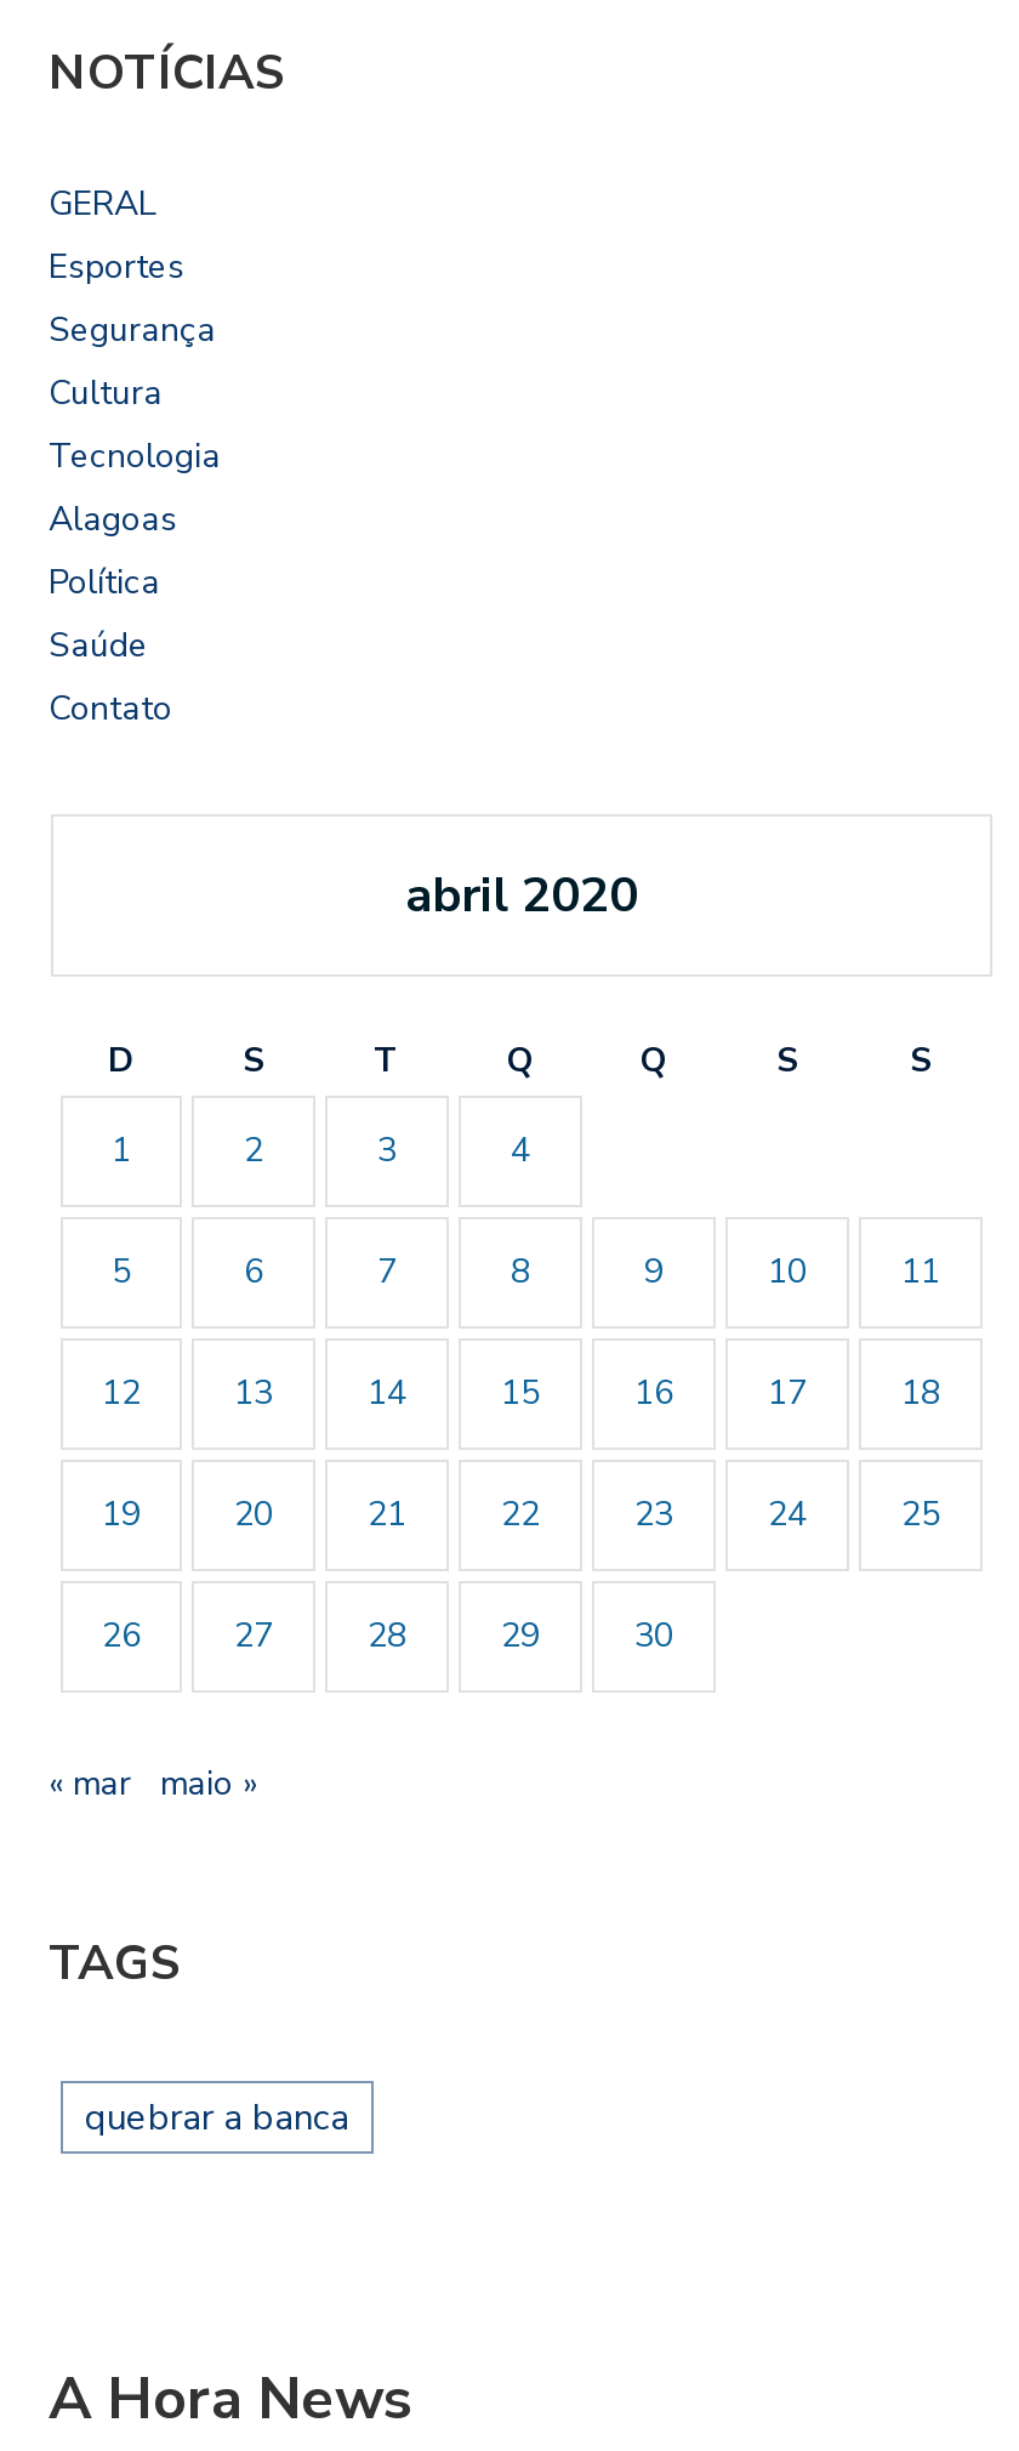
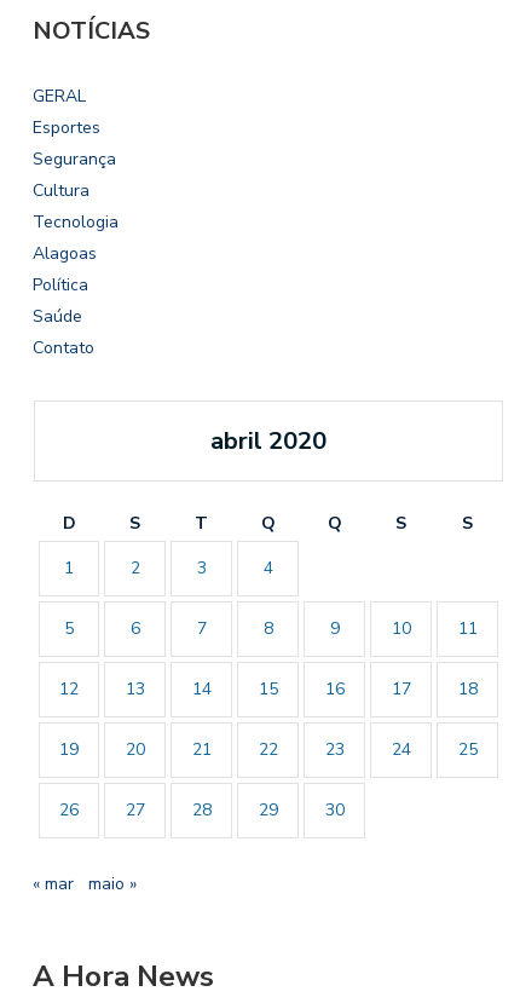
[49,1932,349,2143] TAGS | quebrar a banca -> none

